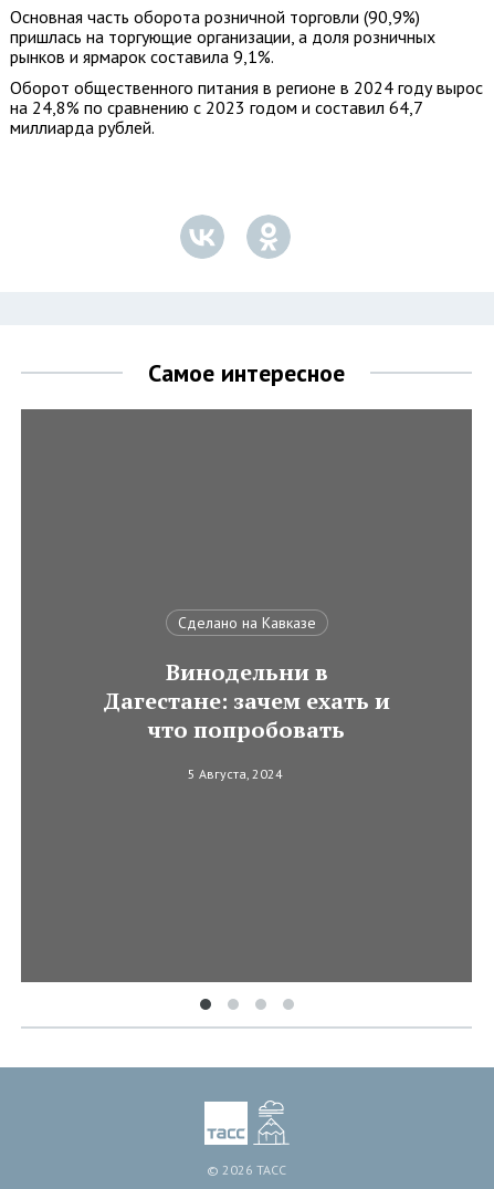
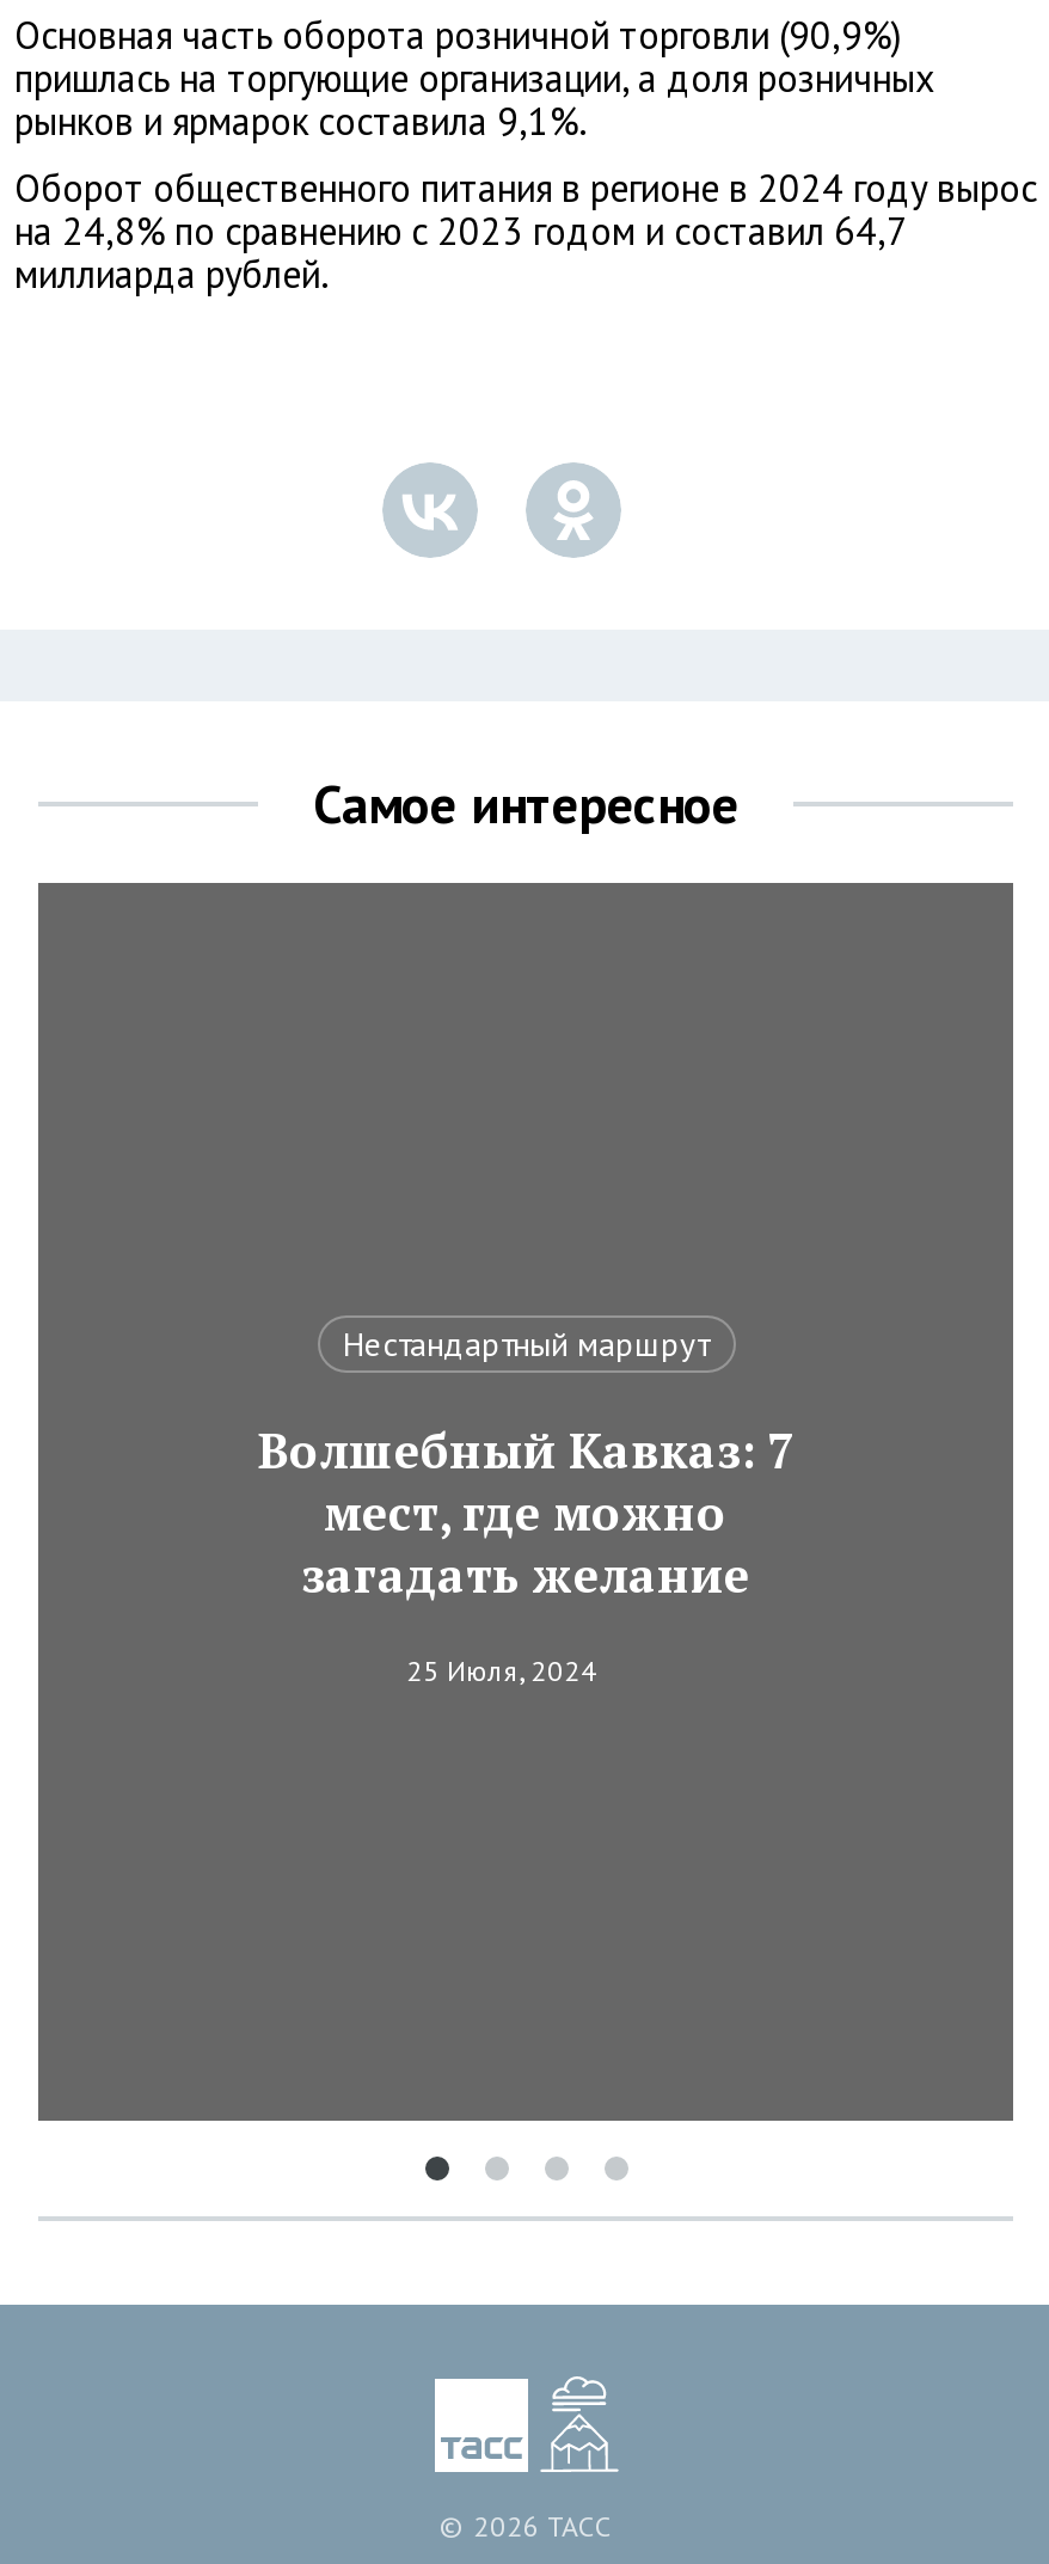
[177,613,316,633] Сделано на Кавказе -> [343,1323,708,1366] Нестандартный маршрут
[103,657,390,744] Винодельни в | Дагестане: зачем ехать и | что попробовать -> [258,1418,793,1607] Волшебный Кавказ: 7 | мест, где можно | загадать желание
[188,765,283,782] 5 Августа, 2024 -> [406,1653,597,1688] 25 Июля, 2024

